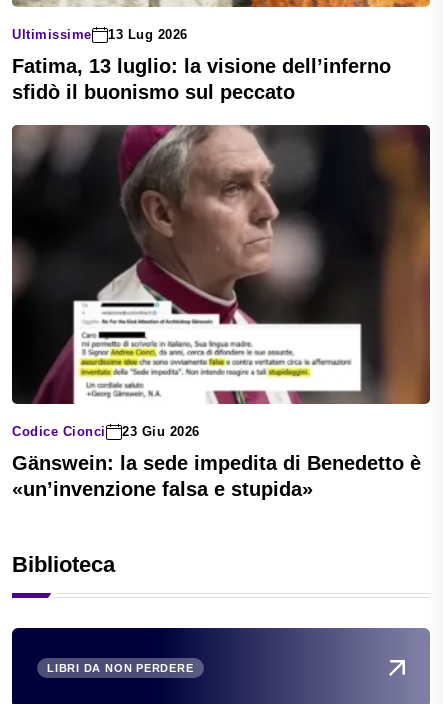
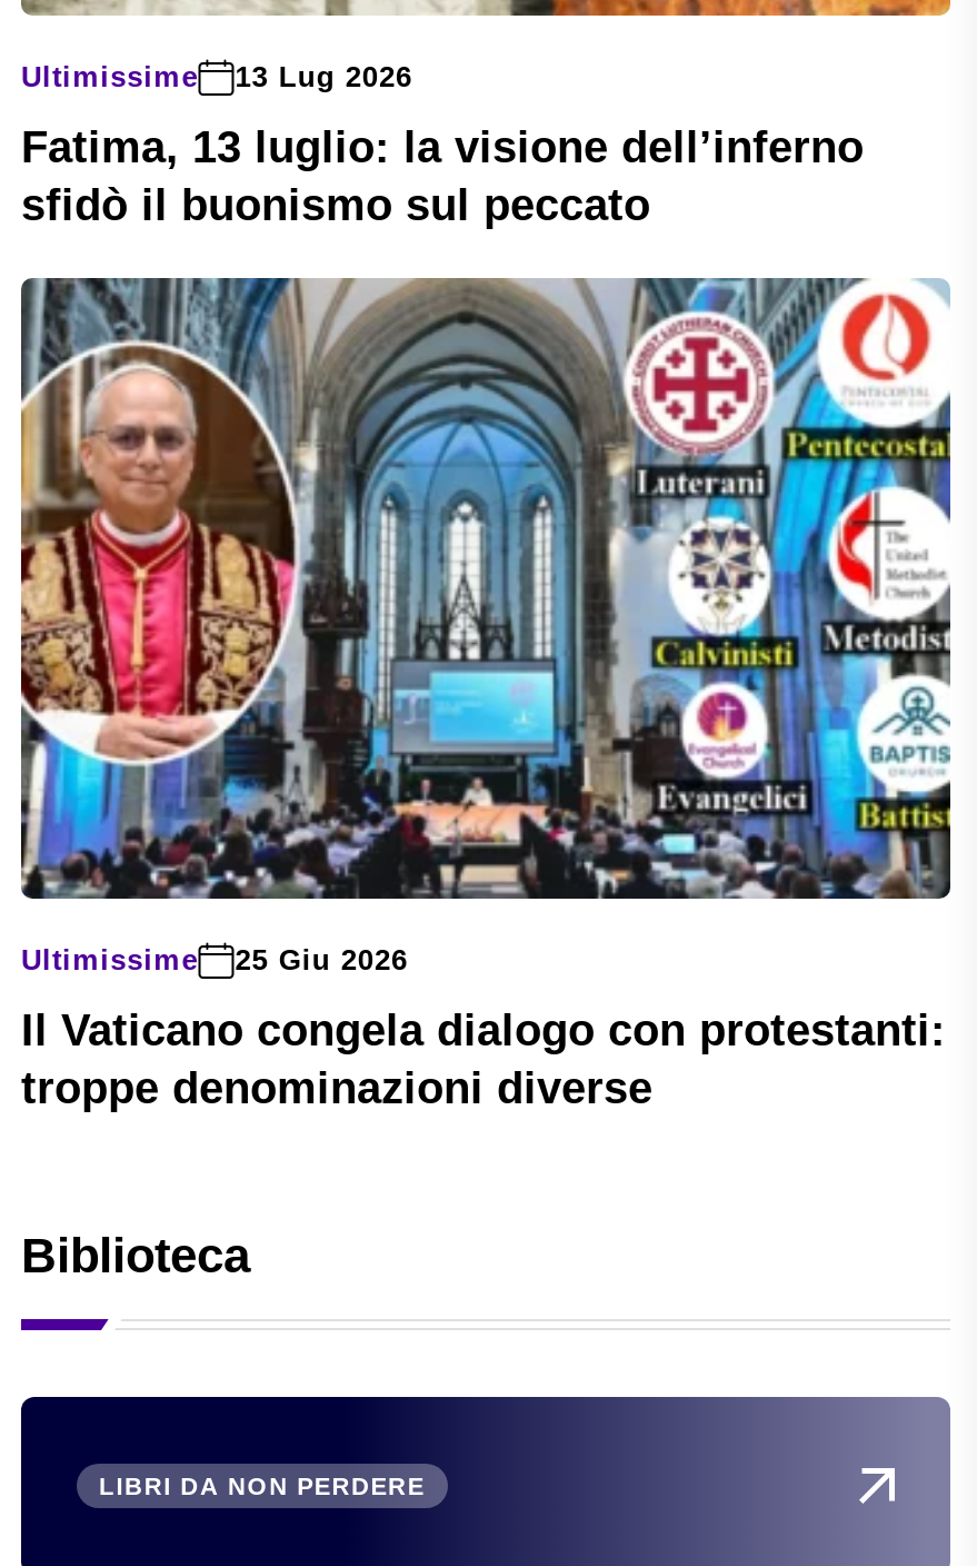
[11,124,431,439] [image] | Codice Cionci | 23 Giu 2026 -> [19,276,953,977] [image] | Ultimissime | 25 Giu 2026
[12,451,421,499] Gänswein: la sede impedita di Benedetto è | «un’invenzione falsa e stupida» -> [21,1004,946,1111] Il Vaticano congela dialogo con protestanti: | troppe denominazioni diverse

